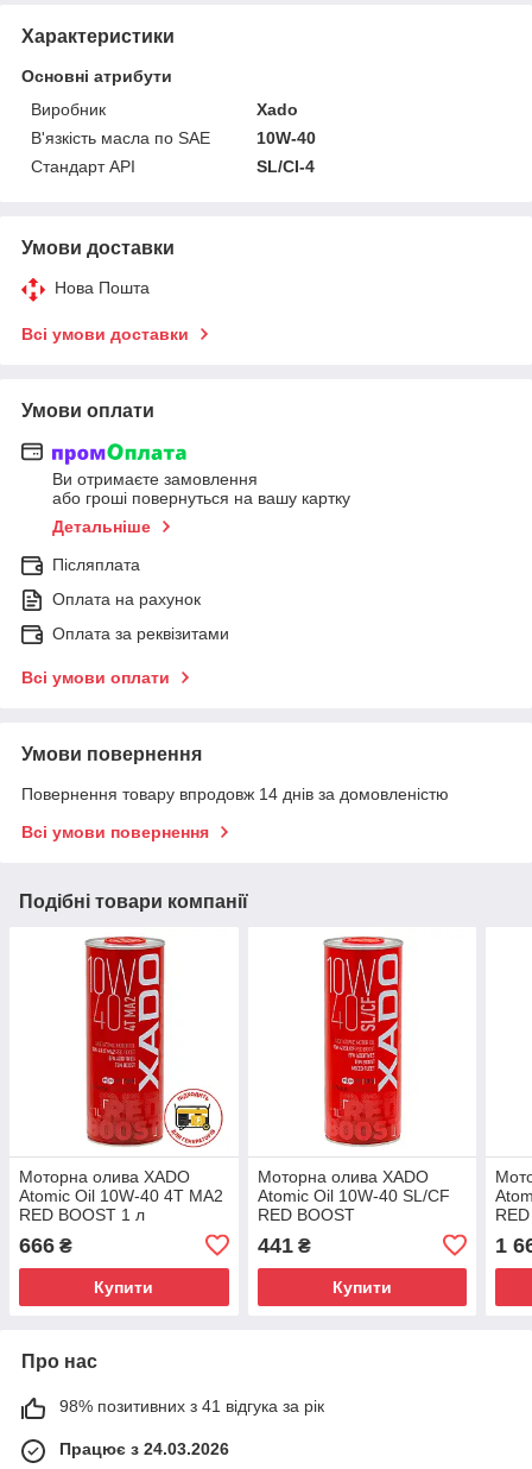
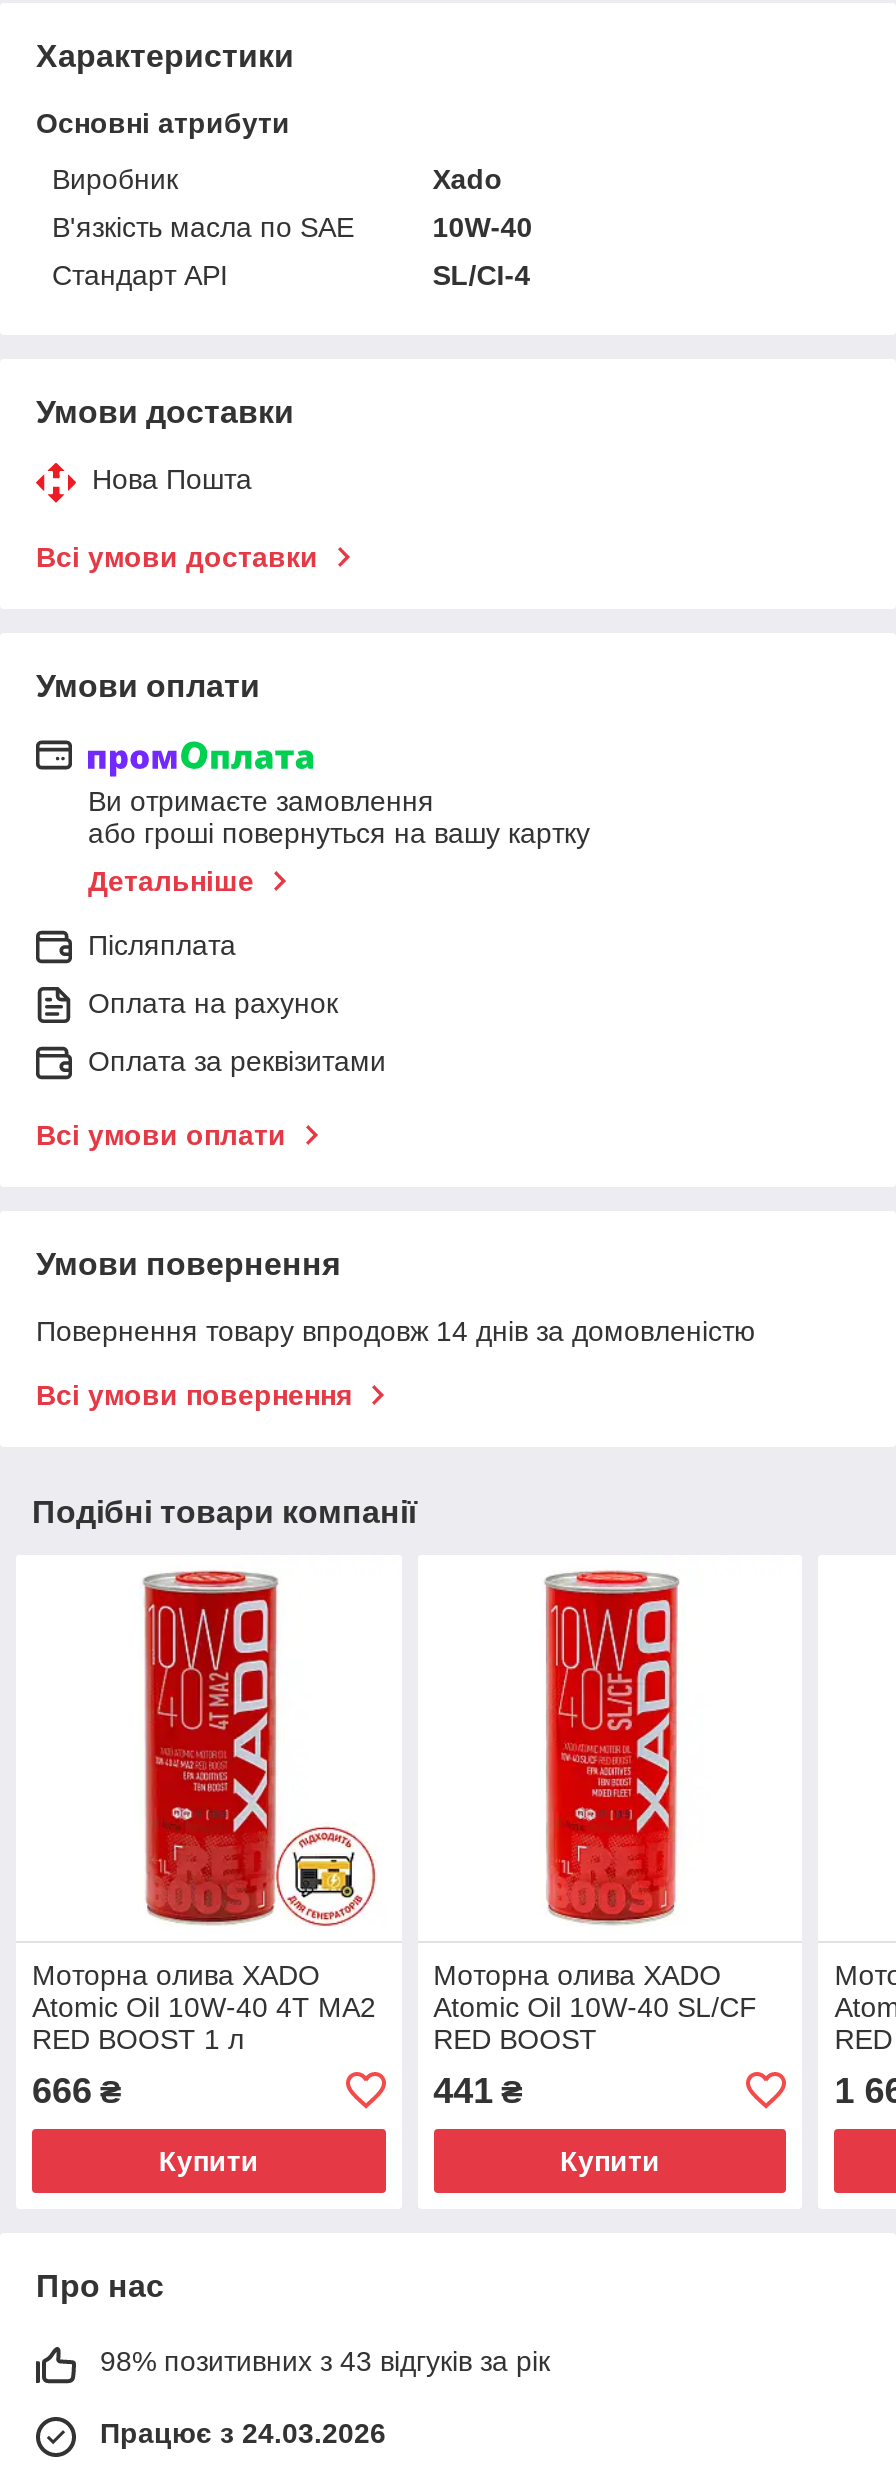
[59,1396,324,1415] 98% позитивних з 41 відгука за рік -> [100,2345,550,2377] 98% позитивних з 43 відгуків за рік

